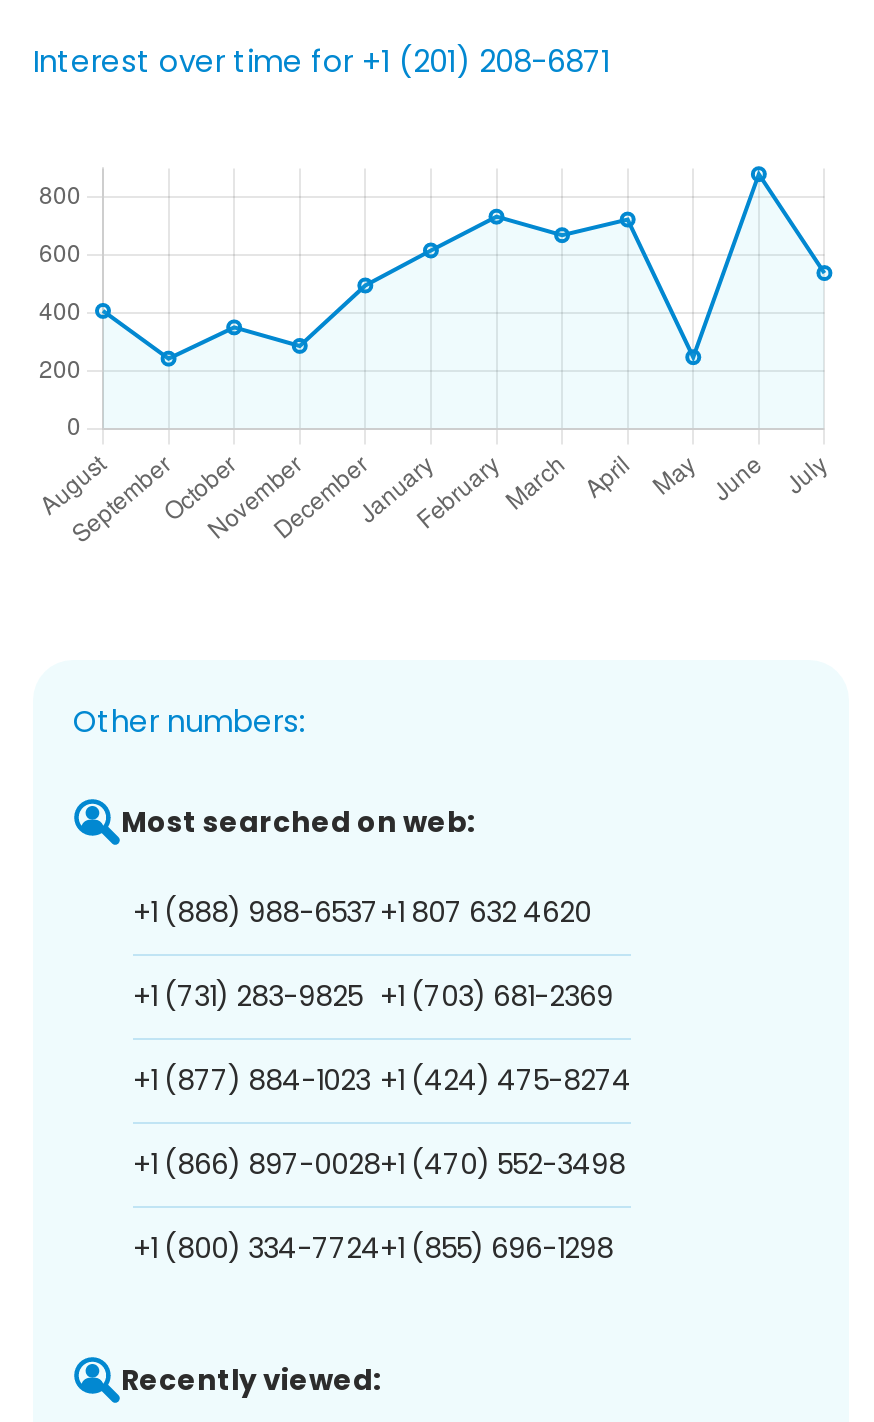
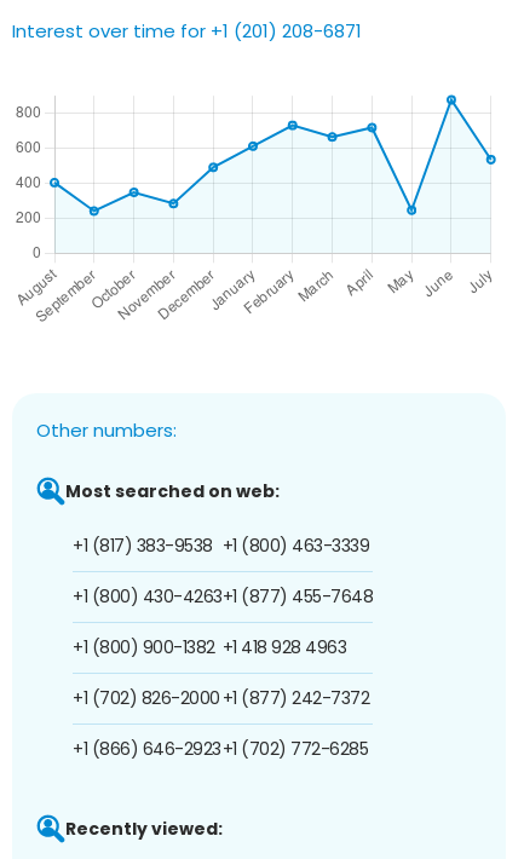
[133,891,378,931] +1 (888) 988-6537 -> [73,533,212,557] +1 (817) 383-9538
[380,891,591,931] +1 807 632 4620 -> [222,533,369,557] +1 (800) 463-3339
[133,975,362,1015] +1 (731) 283-9825 -> [73,584,222,608] +1 (800) 430-4263
[380,975,613,1015] +1 (703) 681-2369 -> [222,584,373,608] +1 (877) 455-7648
[133,1059,370,1099] +1 (877) 884-1023 -> [73,635,215,659] +1 (800) 900-1382
[380,1059,631,1099] +1 (424) 475-8274 -> [222,635,346,659] +1 418 928 4963
[133,1143,380,1183] +1 (866) 897-0028 -> [73,685,220,710] +1 (702) 826-2000
[380,1143,625,1183] +1 (470) 552-3498 -> [222,685,369,710] +1 (877) 242-7372
[133,1227,380,1267] +1 (800) 334-7724 -> [73,736,221,760] +1 (866) 646-2923
[380,1227,613,1267] +1 (855) 696-1298 -> [222,736,368,760] +1 (702) 772-6285

